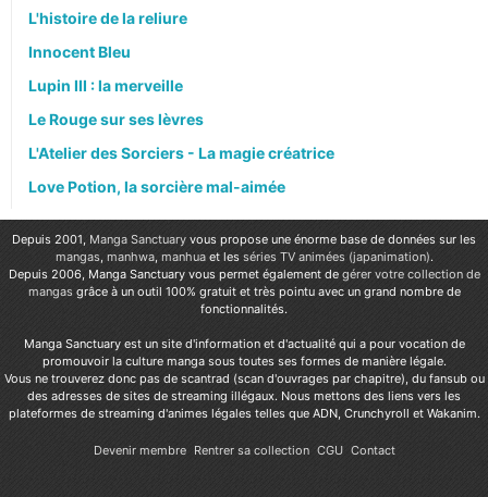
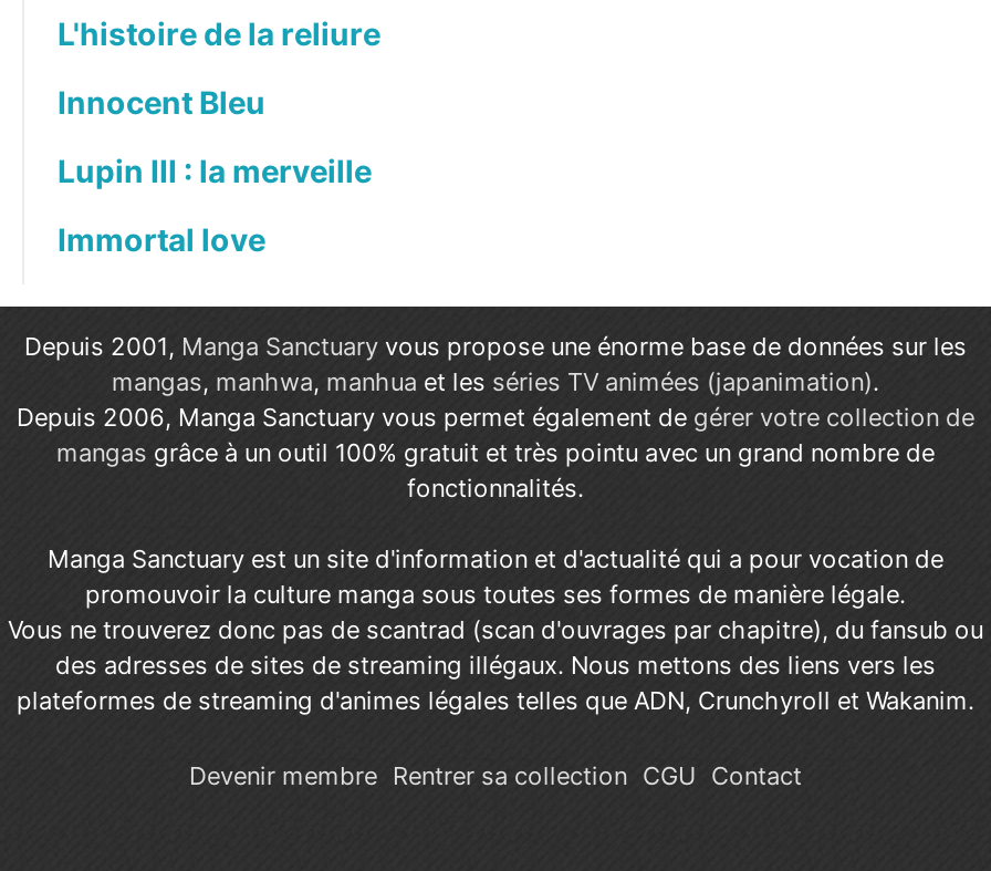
[28,110,334,196] Le Rouge sur ses lèvres | L'Atelier des Sorciers - La magie créatrice | Love Potion, la sorcière mal-aimée -> [58,221,265,258] Immortal love

